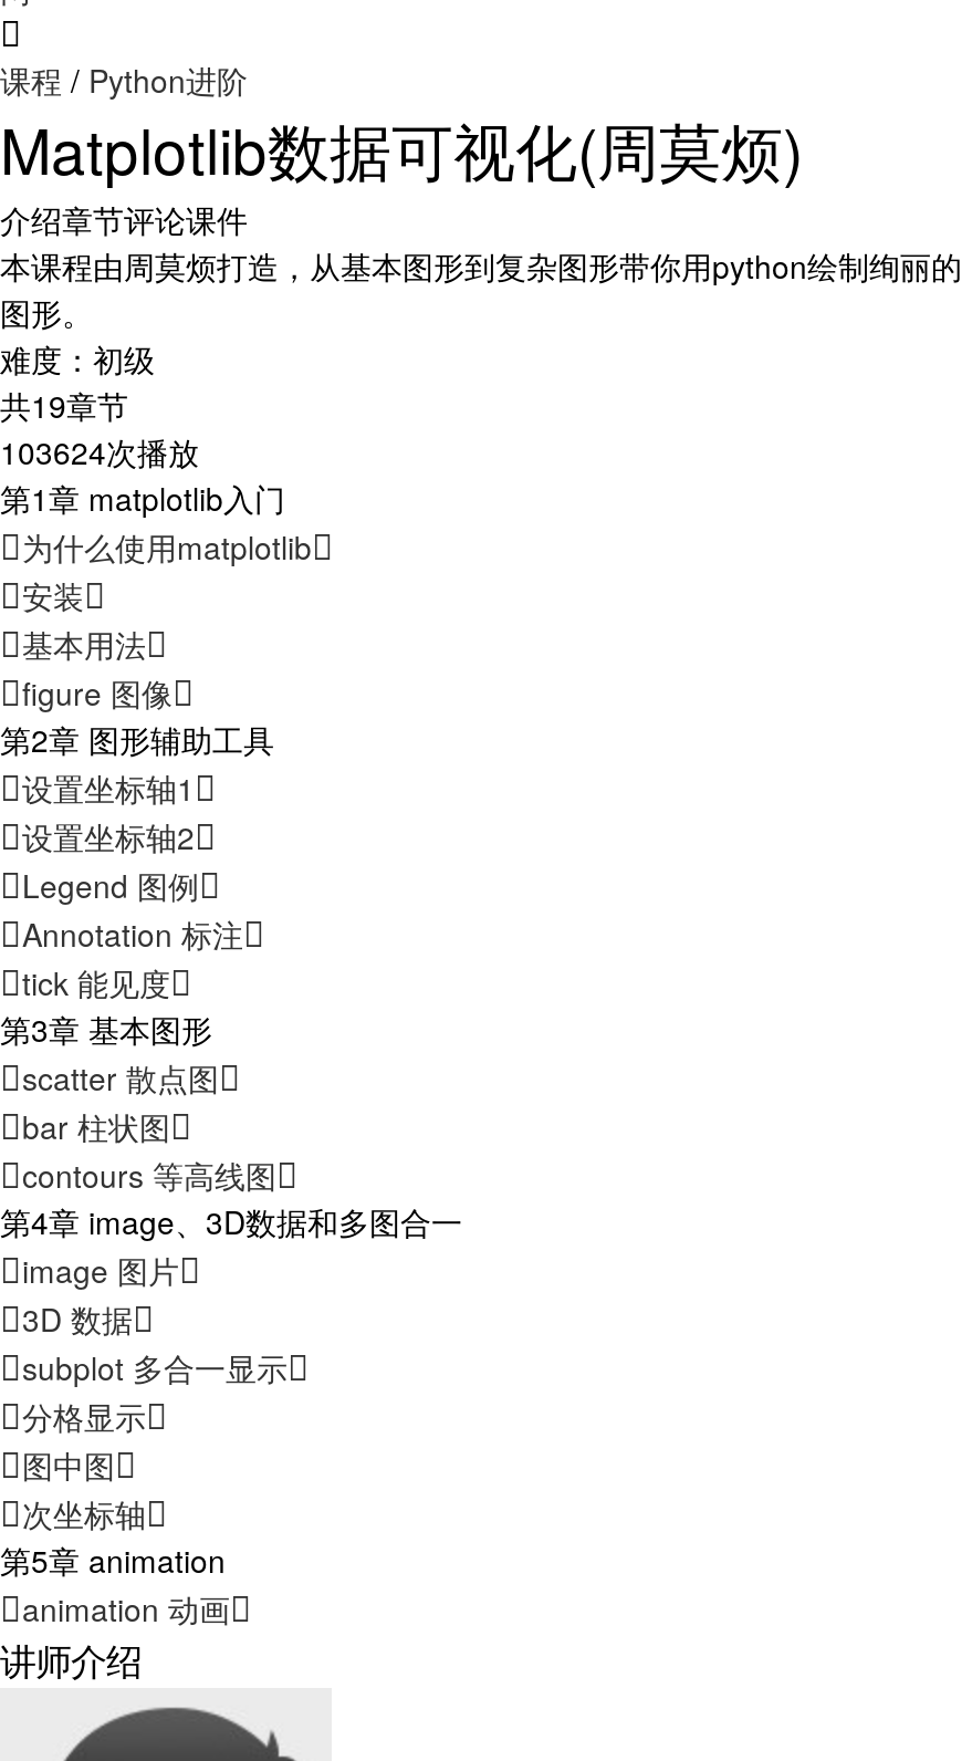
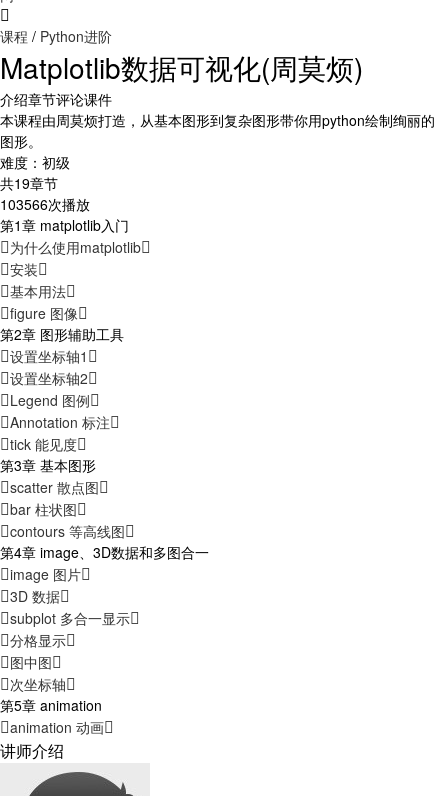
[0,430,199,474] 103624次播放 -> [0,194,90,214] 103566次播放

